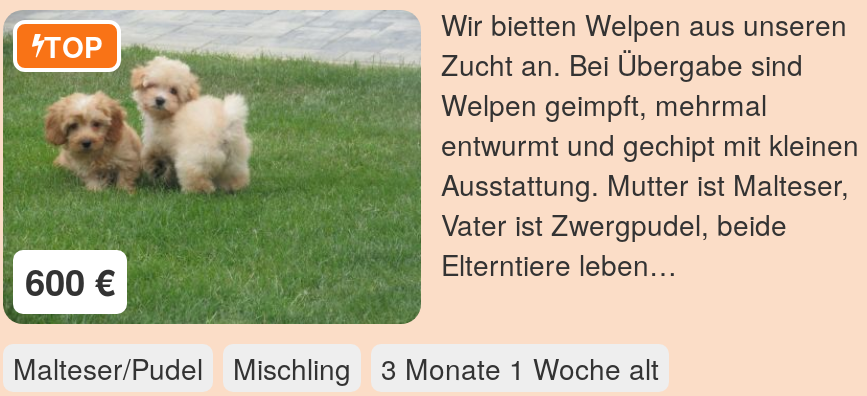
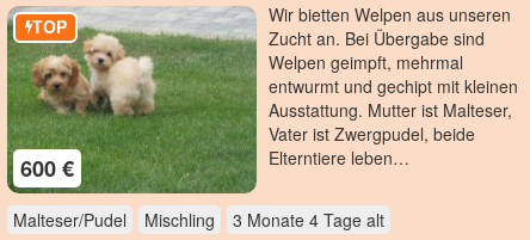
[381,347,659,387] 3 Monate 1 Woche alt -> [233,207,384,231] 3 Monate 4 Tage alt

